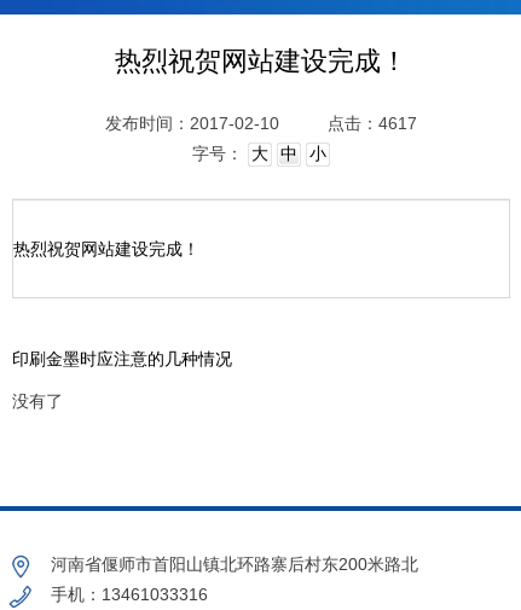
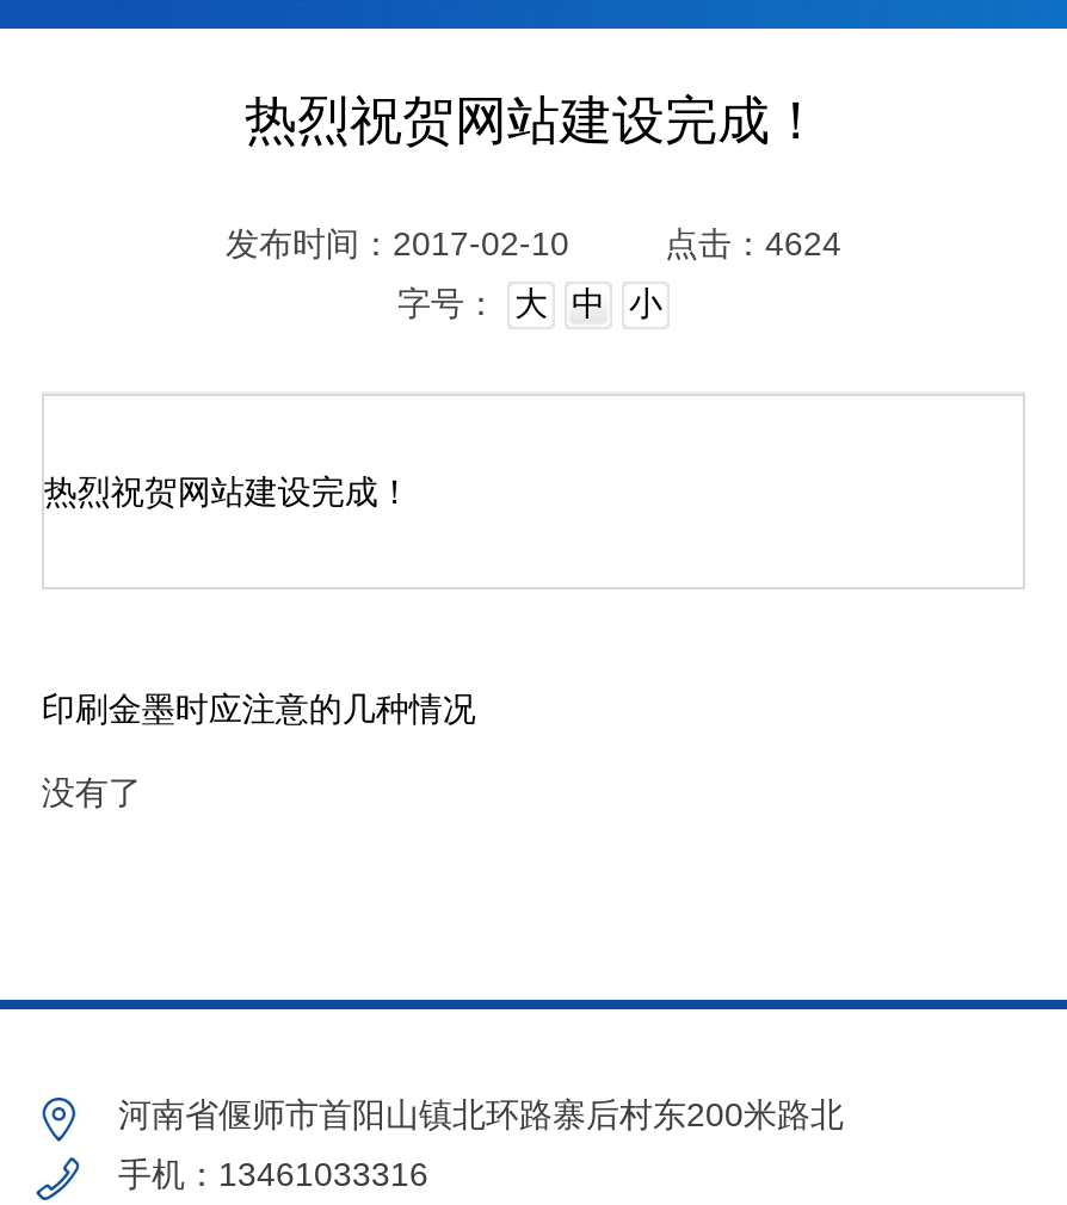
[328,114,417,133] 点击：4617 -> [665,224,841,262] 点击：4624

